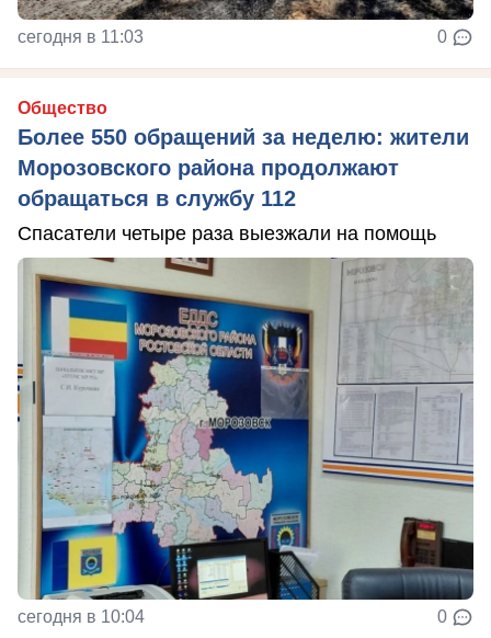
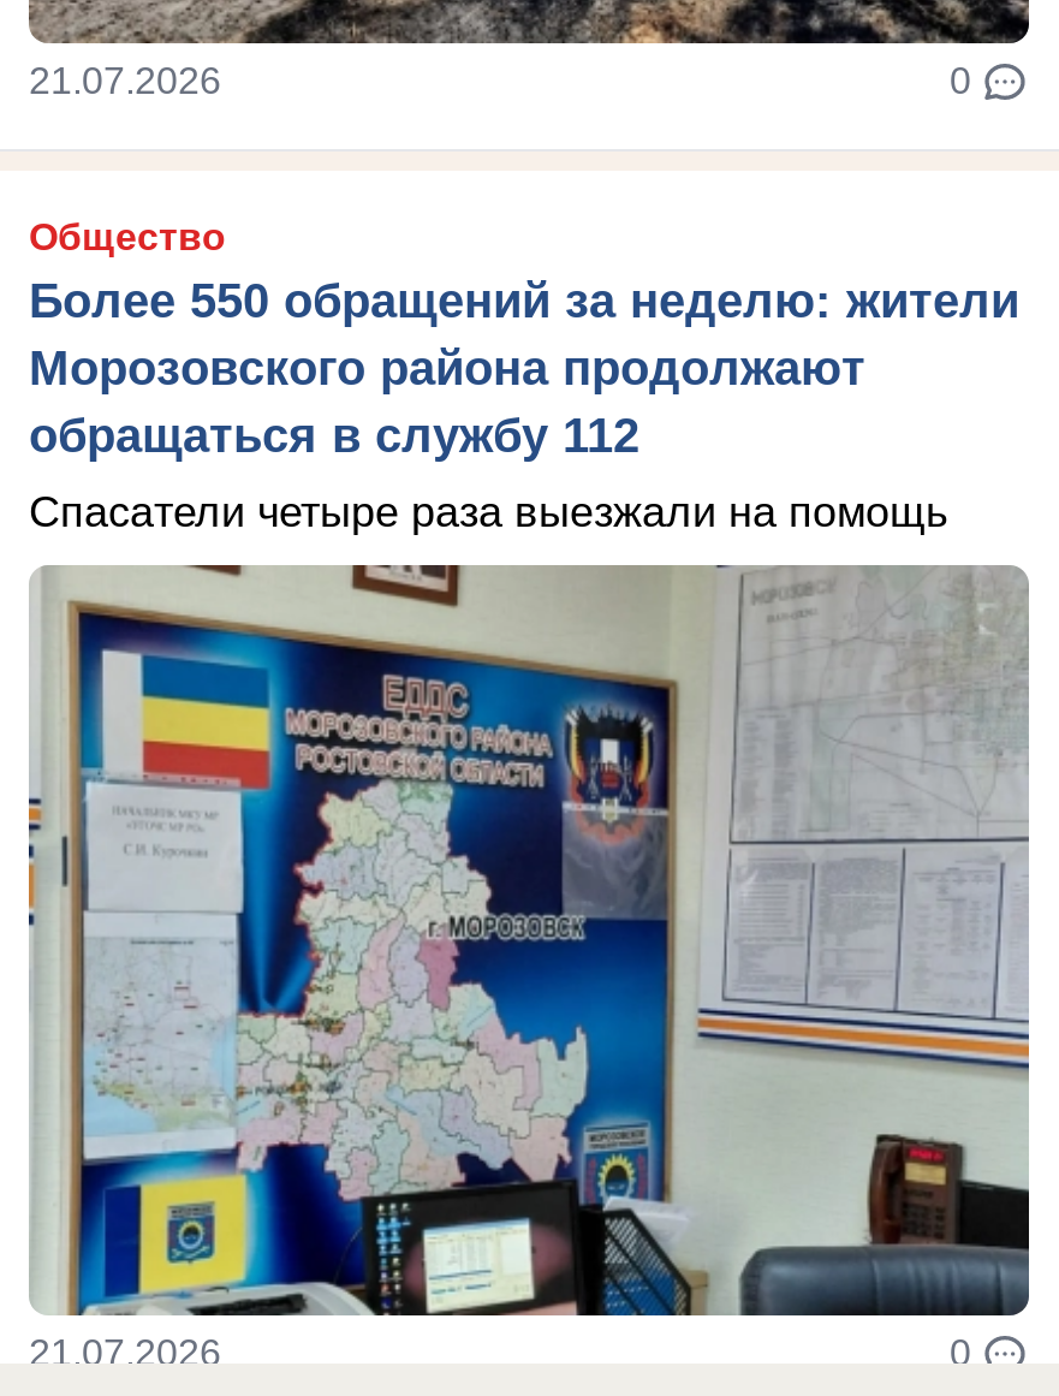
[18,28,144,46] сегодня в 11:03 -> [29,61,221,101] 21.07.2026
[18,608,145,626] сегодня в 10:04 -> [29,1333,221,1374] 21.07.2026

